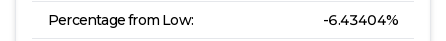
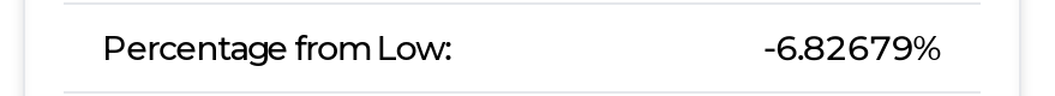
[323,11,398,29] -6.43404% -> [763,26,942,70] -6.82679%

